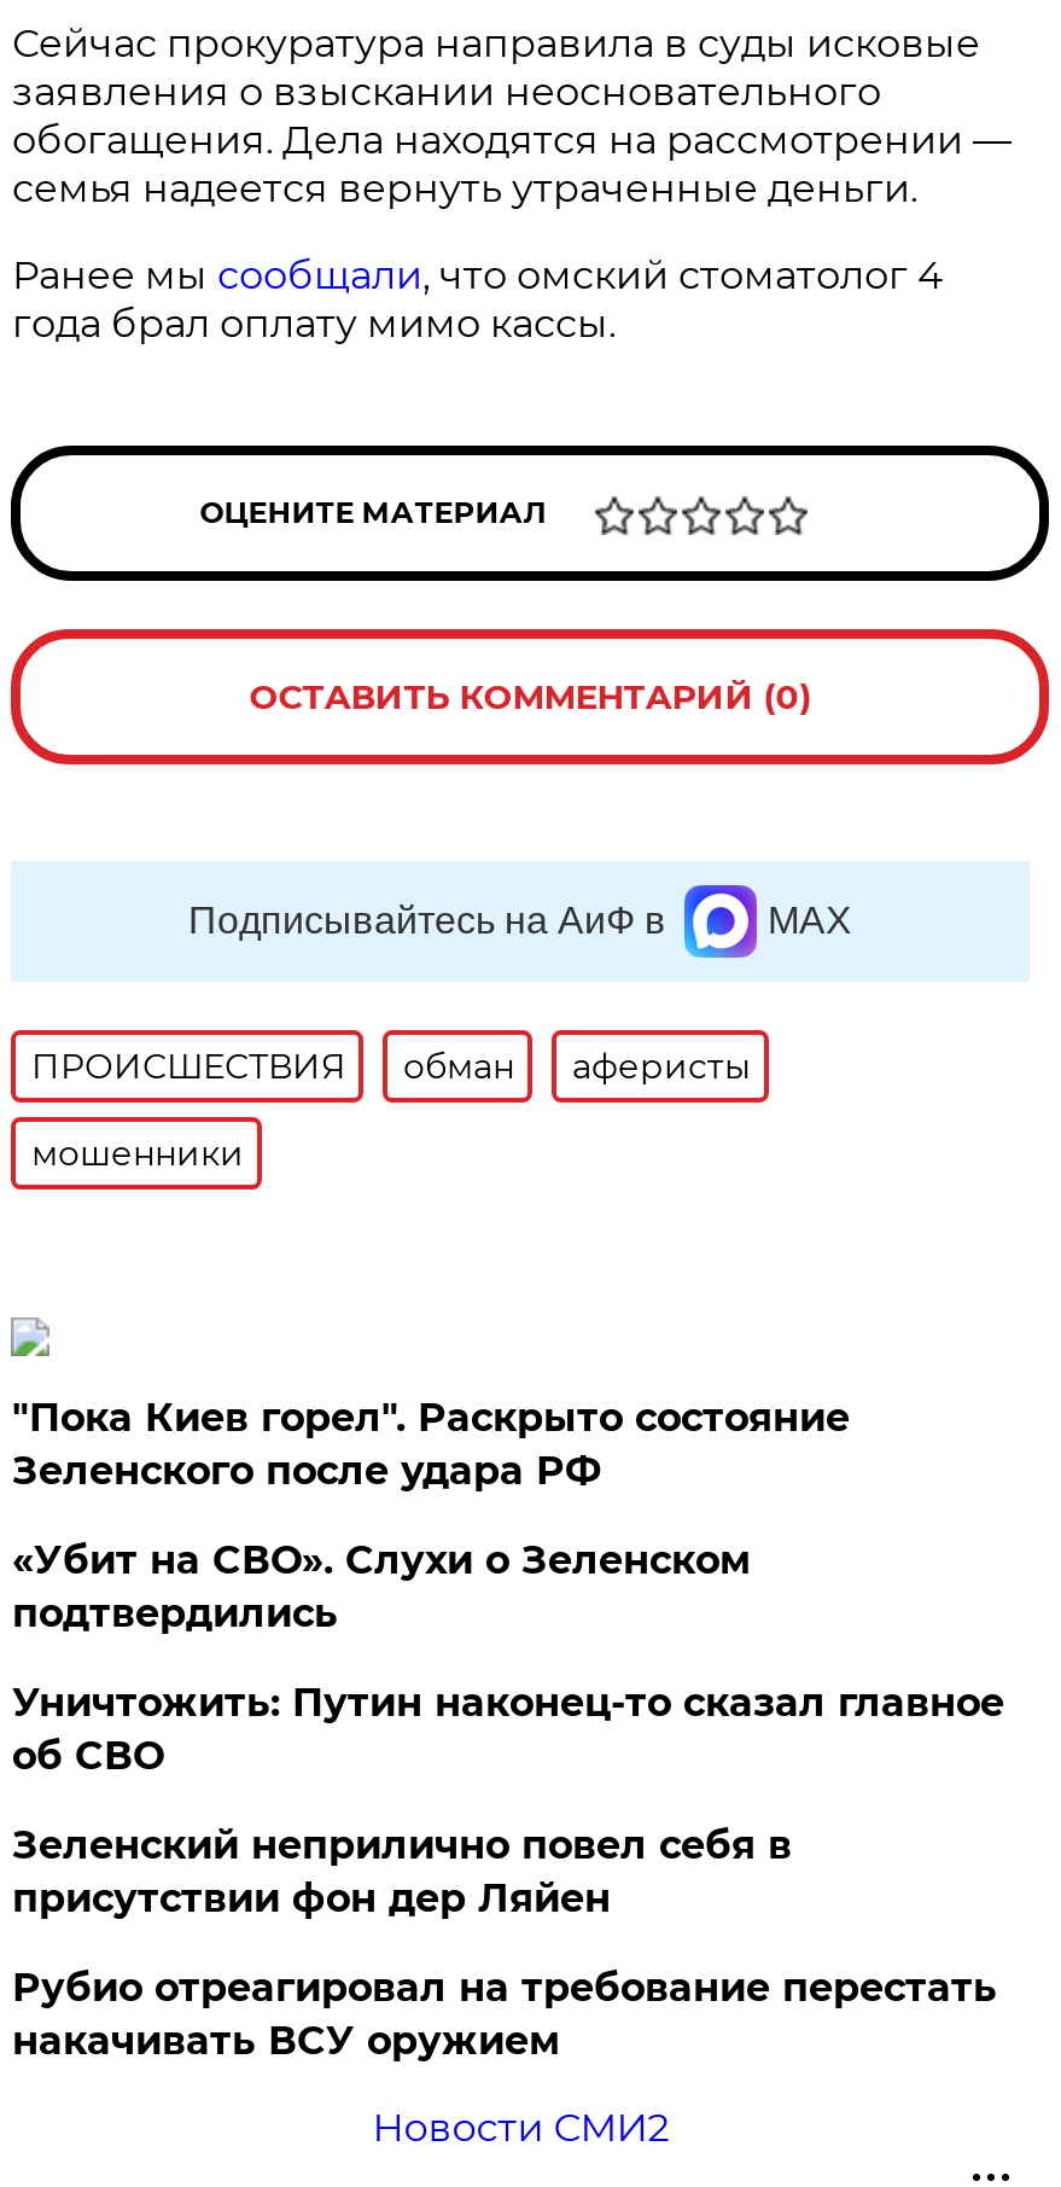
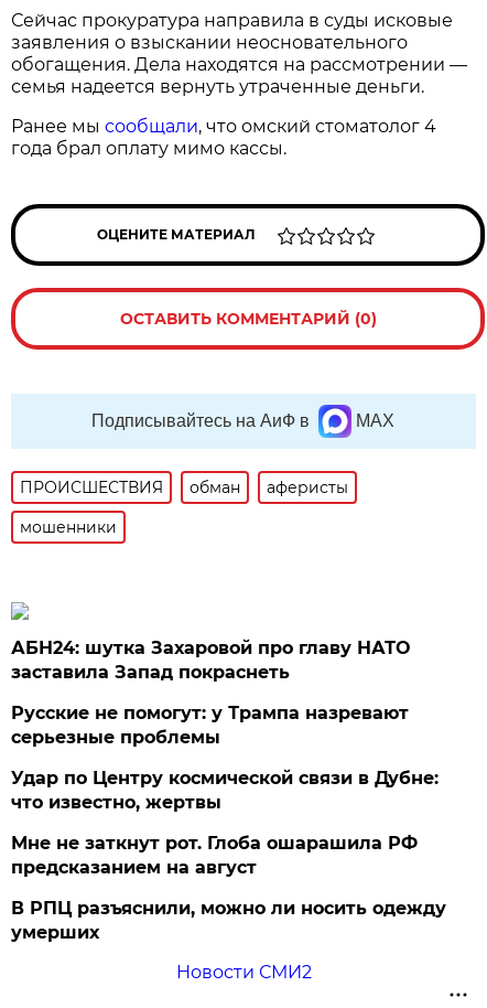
[12,1395,850,1494] "Пока Киев горел". Раскрыто состояние | Зеленского после удара РФ -> [11,637,410,683] АБН24: шутка Захаровой про главу НАТО | заставила Запад покраснеть
[12,1537,751,1636] «Убит на СВО». Слухи о Зеленском | подтвердились -> [11,703,409,748] Русские не помогут: у Трампа назревают | серьезные проблемы
[12,1680,1004,1779] Уничтожить: Путин наконец-то сказал главное | об СВО -> [11,768,439,813] Удар по Центру космической связи в Дубне: | что известно, жертвы
[12,1822,792,1921] Зеленский неприлично повел cебя в | присутствии фон дер Ляйен -> [11,833,418,878] Мне не заткнут рот. Глоба ошарашила РФ | предсказанием на август
[12,1965,997,2064] Рубио отреагировал на требование перестать | накачивать ВСУ оружием -> [11,898,447,943] В РПЦ разъяснили, можно ли носить одежду | умерших

